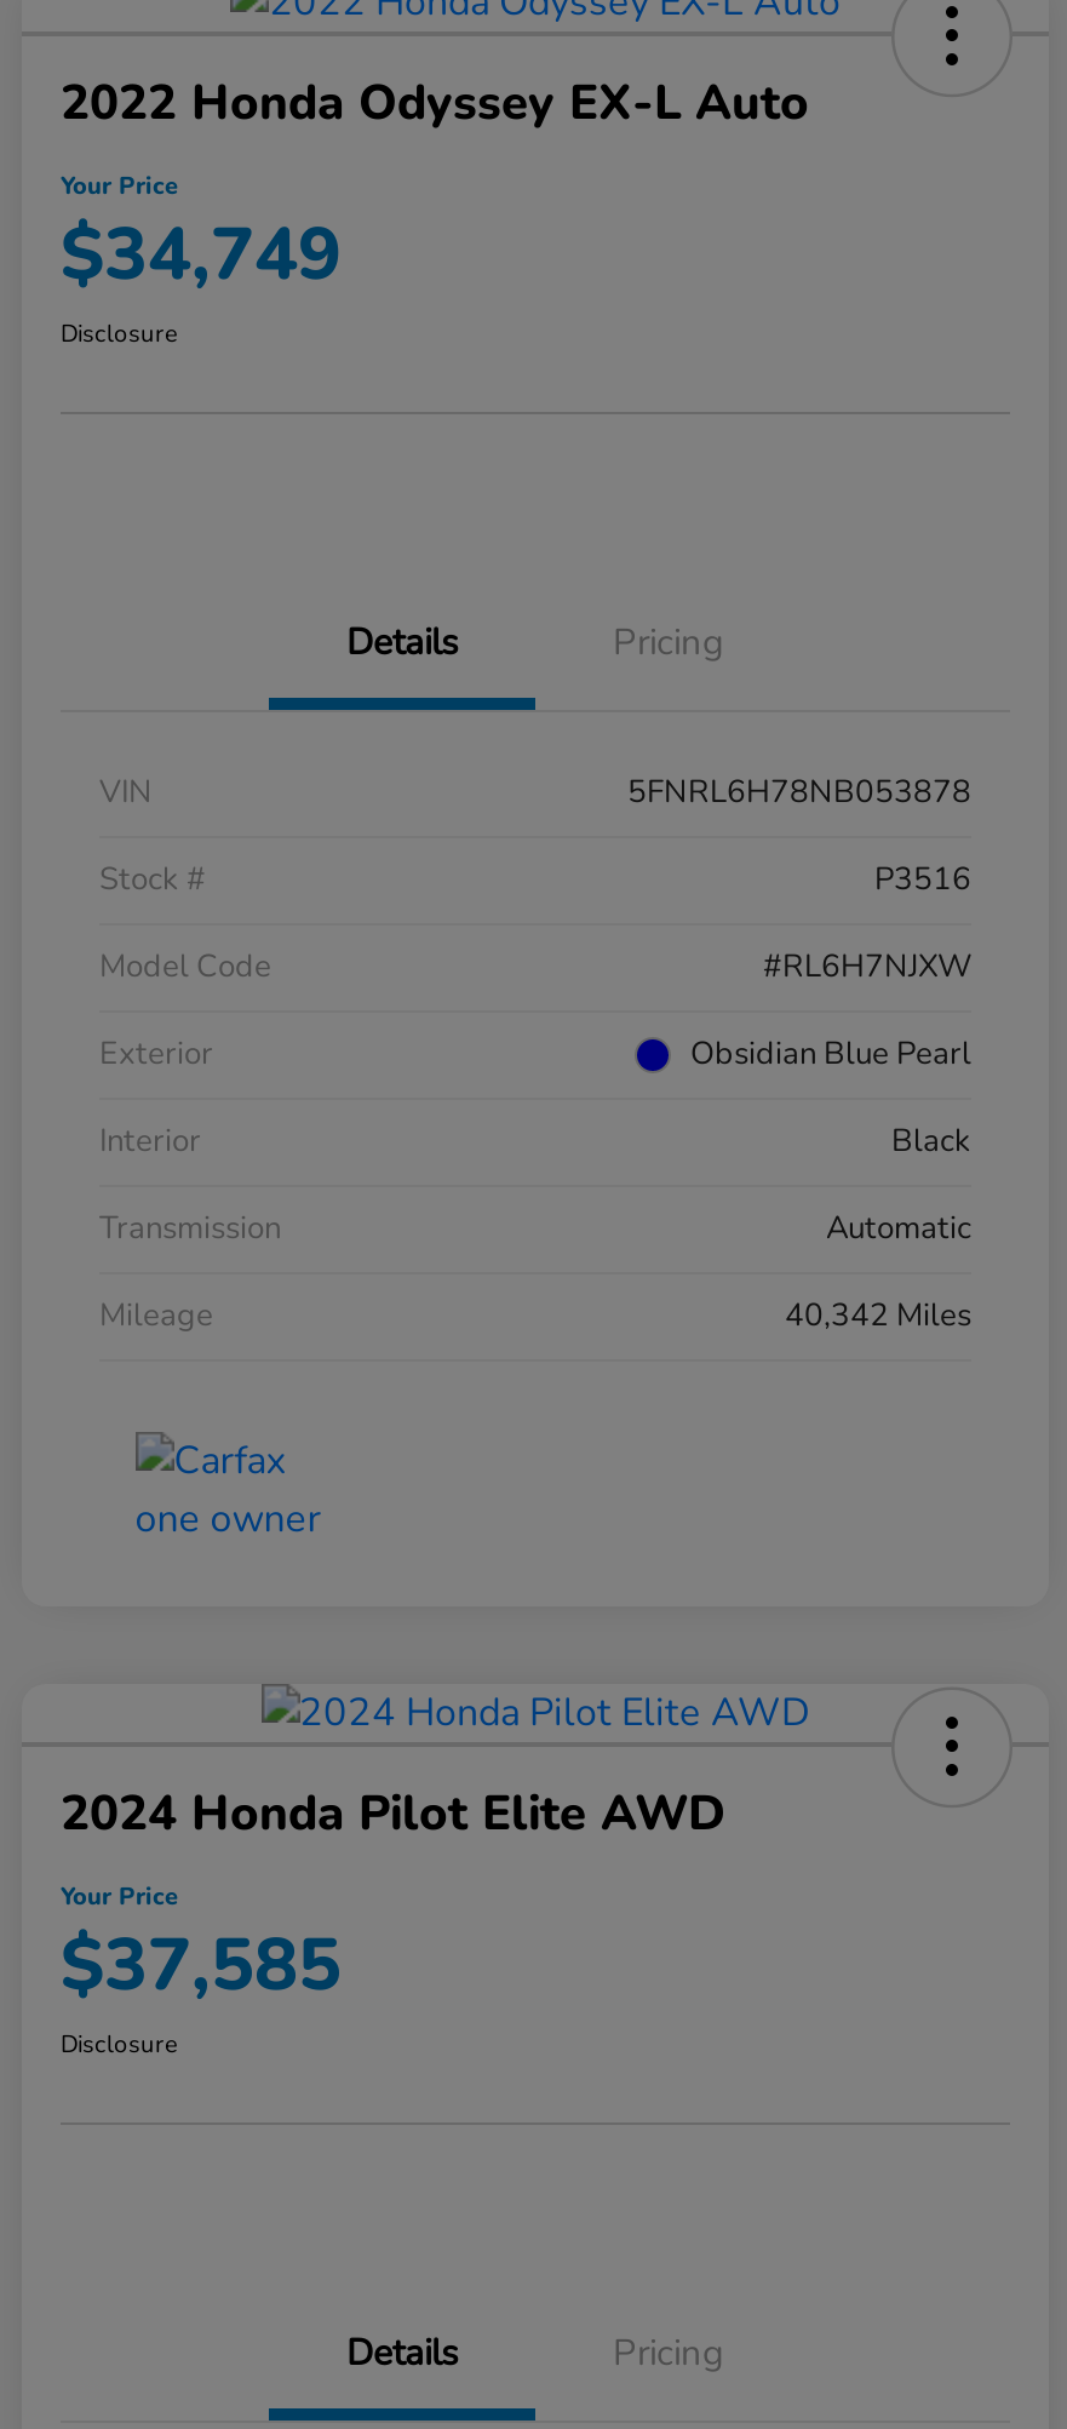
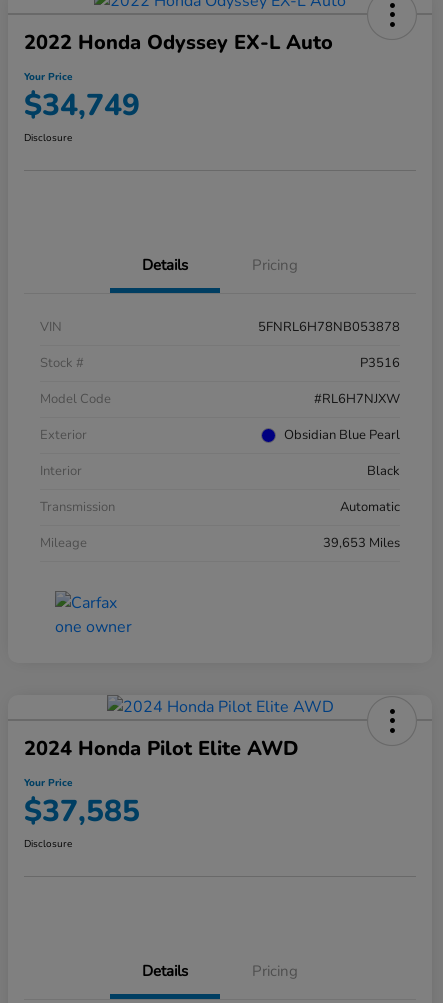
[785,1294,971,1338] 40,342 Miles -> [323,534,400,552] 39,653 Miles

